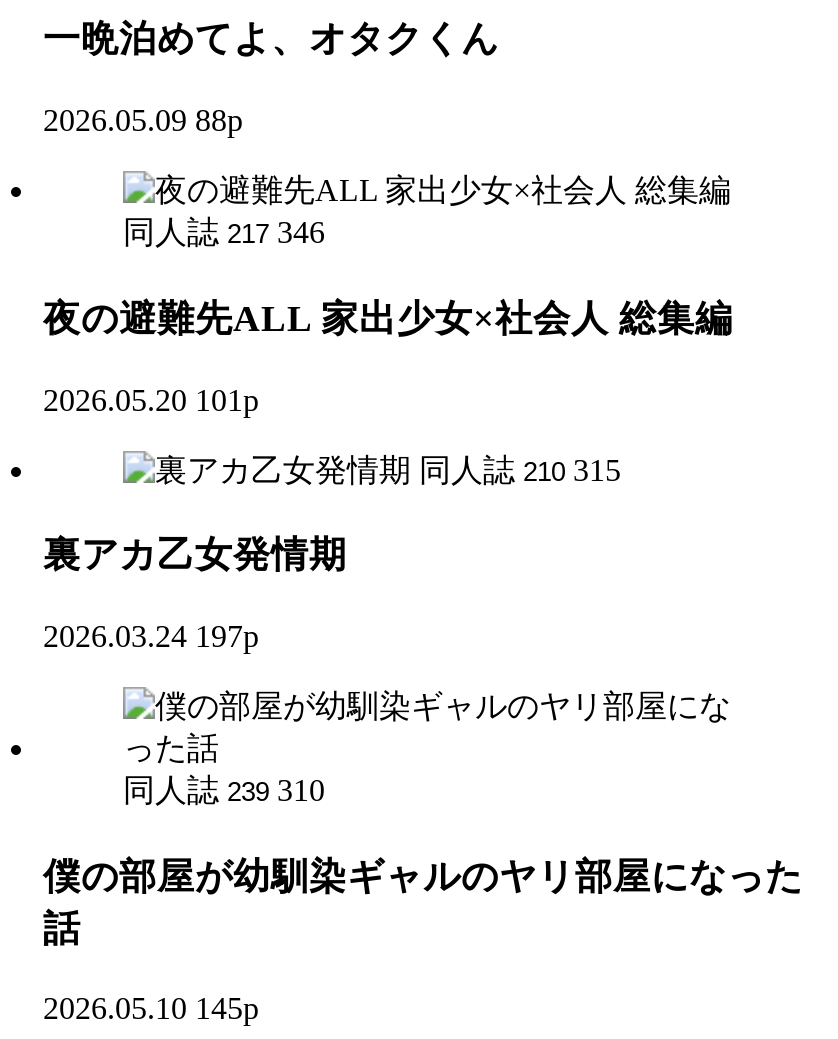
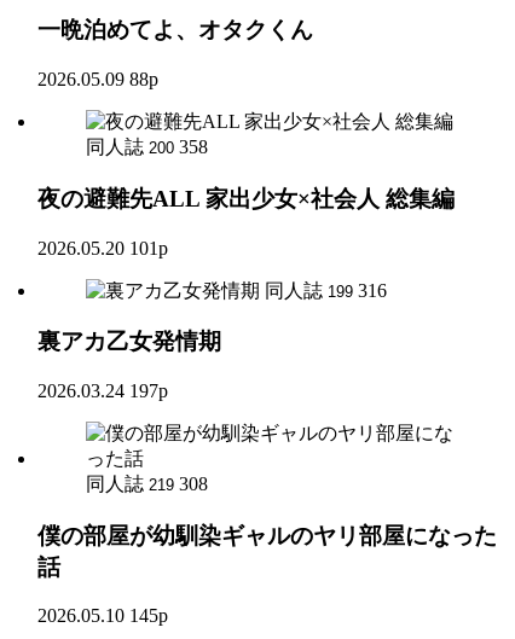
[123,215,325,249] 同人誌 217 346 -> [86,137,208,157] 同人誌 200 358
[419,452,621,486] 同人誌 210 315 -> [265,280,387,300] 同人誌 199 316
[123,773,325,807] 同人誌 239 310 -> [86,473,208,494] 同人誌 219 308

